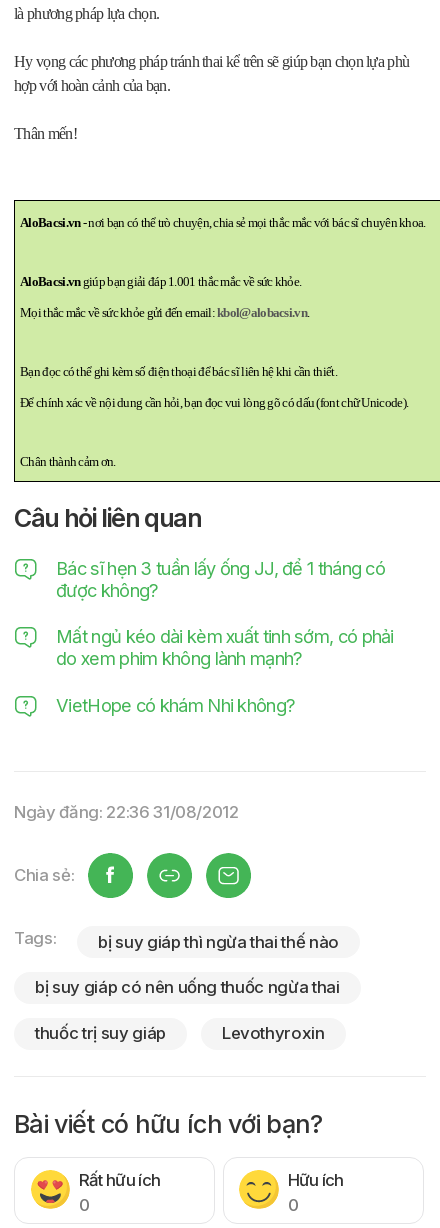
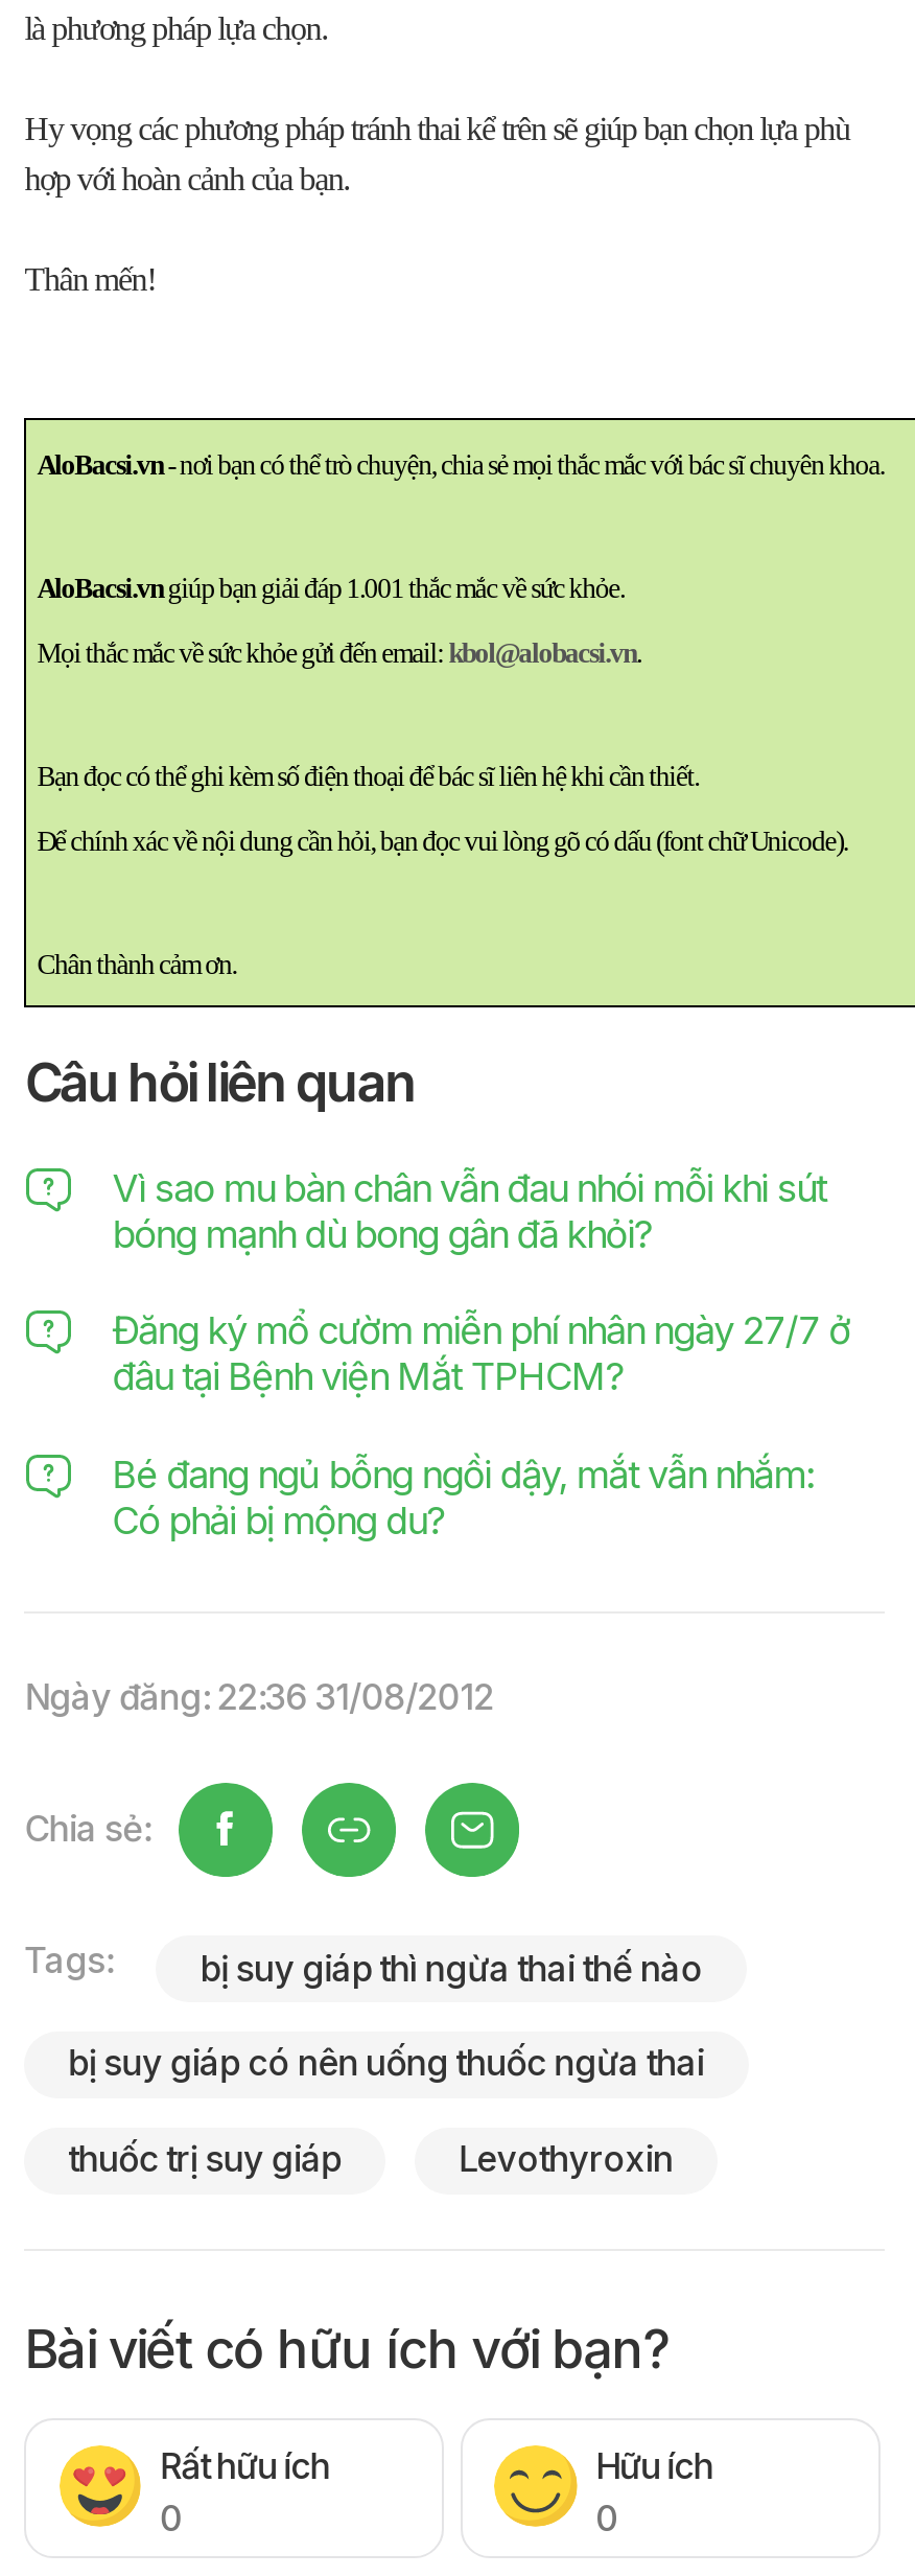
[56,557,385,601] Bác sĩ hẹn 3 tuần lấy ống JJ, để 1 tháng có | được không? -> [112,1164,826,1255] Vì sao mu bàn chân vẫn đau nhói mỗi khi sút | bóng mạnh dù bong gân đã khỏi?
[56,625,394,669] Mất ngủ kéo dài kèm xuất tinh sớm, có phải | do xem phim không lành mạnh? -> [112,1307,850,1399] Đăng ký mổ cườm miễn phí nhân ngày 27/7 ở | đâu tại Bệnh viện Mắt TPHCM?
[56,694,295,716] VietHope có khám Nhi không? -> [112,1450,814,1542] Bé đang ngủ bỗng ngồi dậy, mắt vẫn nhắm: | Có phải bị mộng du?

